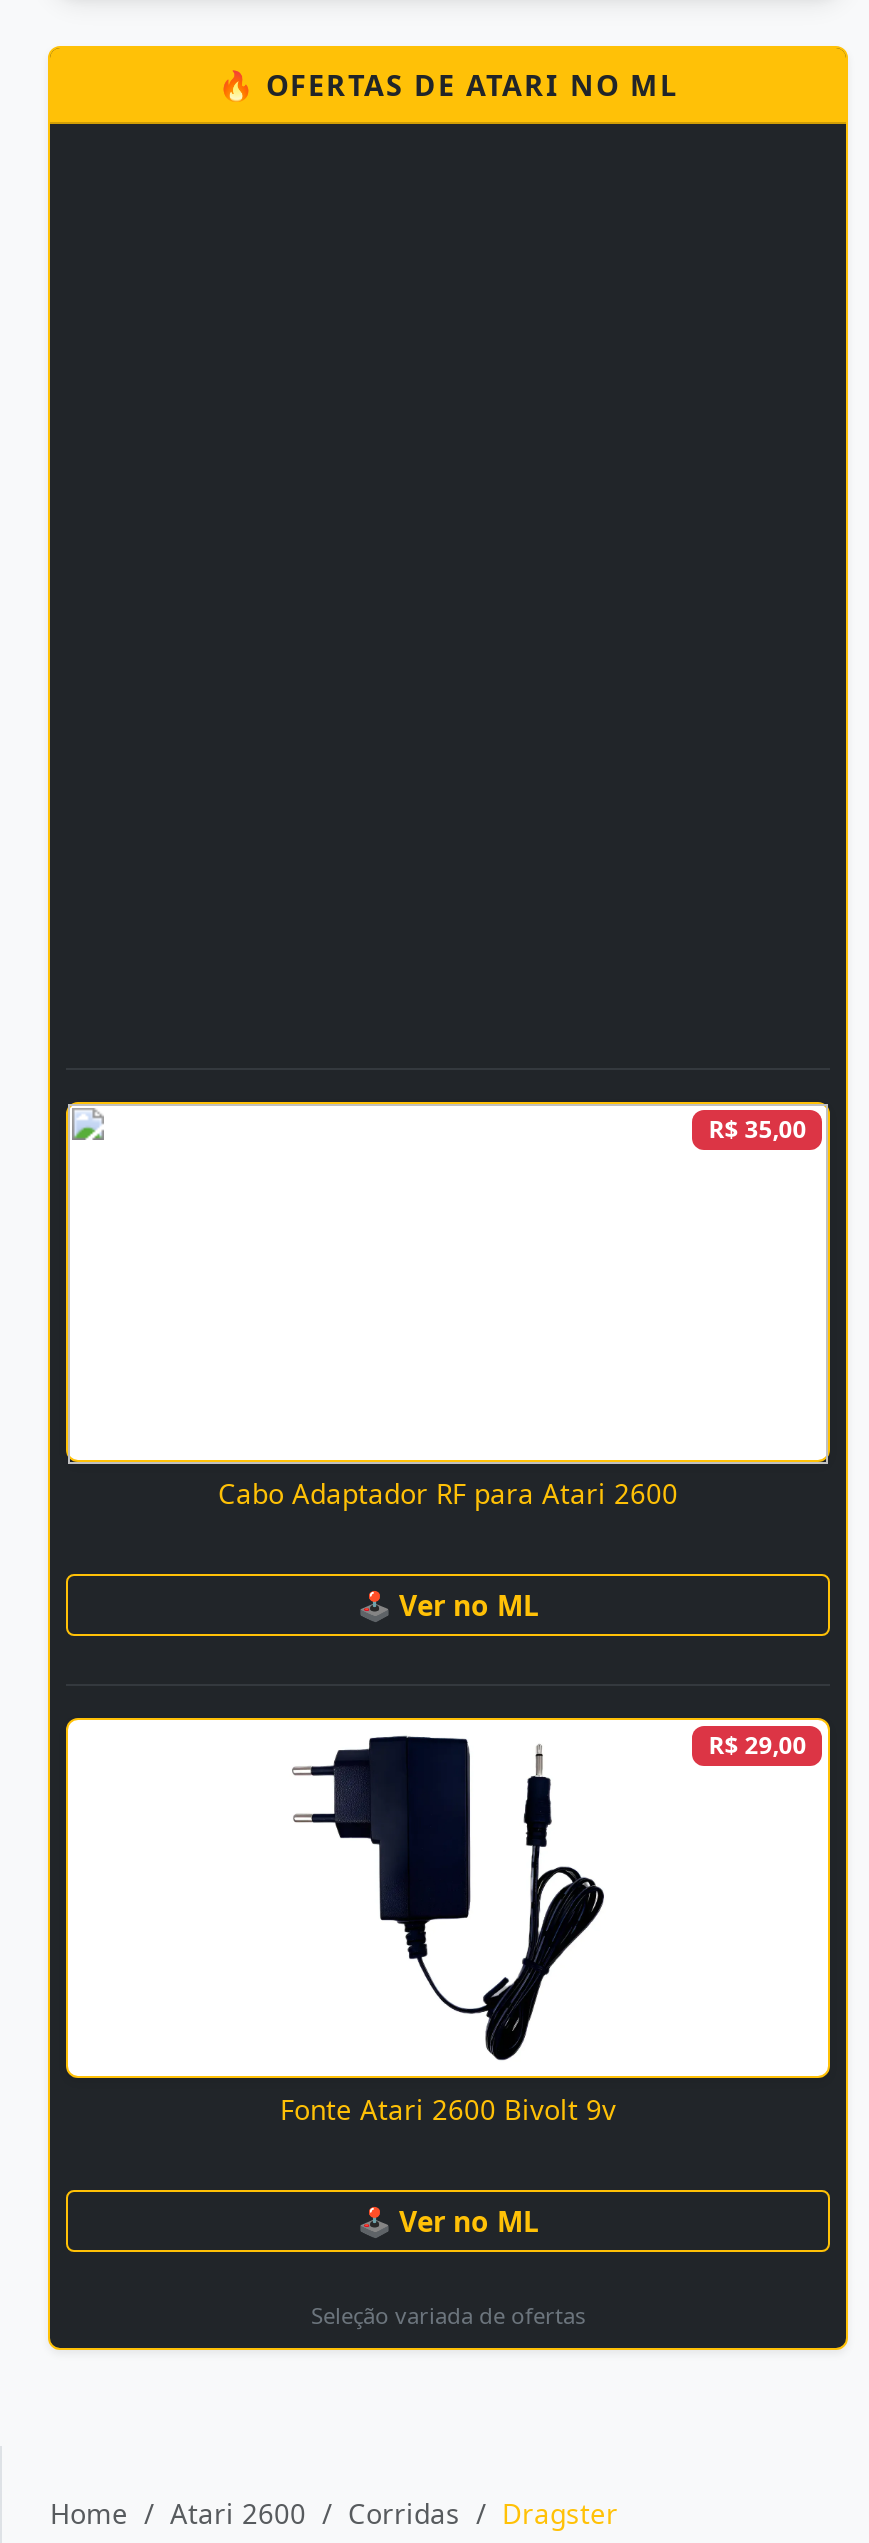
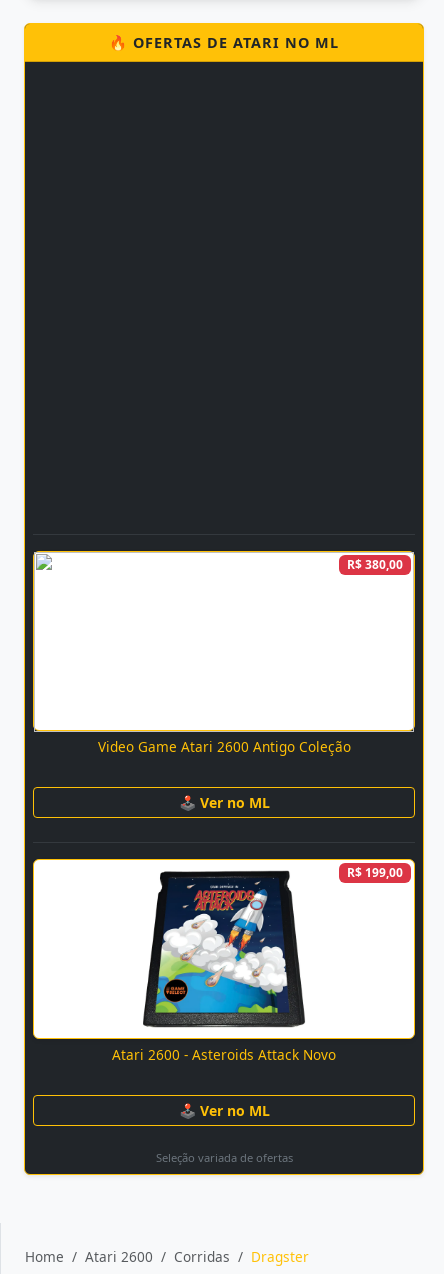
[708,1112,806,1146] R$ 35,00 -> [347,556,403,573] R$ 380,00
[218,1473,678,1511] Cabo Adaptador RF para Atari 2600 -> [97,737,350,756] Video Game Atari 2600 Antigo Coleção
[280,1734,616,2127] [image] | Fonte Atari 2600 Bivolt 9v -> [112,868,336,1064] [image] | Atari 2600 - Asteroids Attack Novo
[708,1728,806,1762] R$ 29,00 -> [347,864,403,881] R$ 199,00

